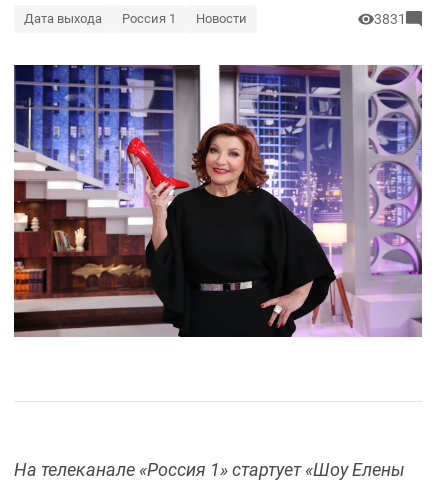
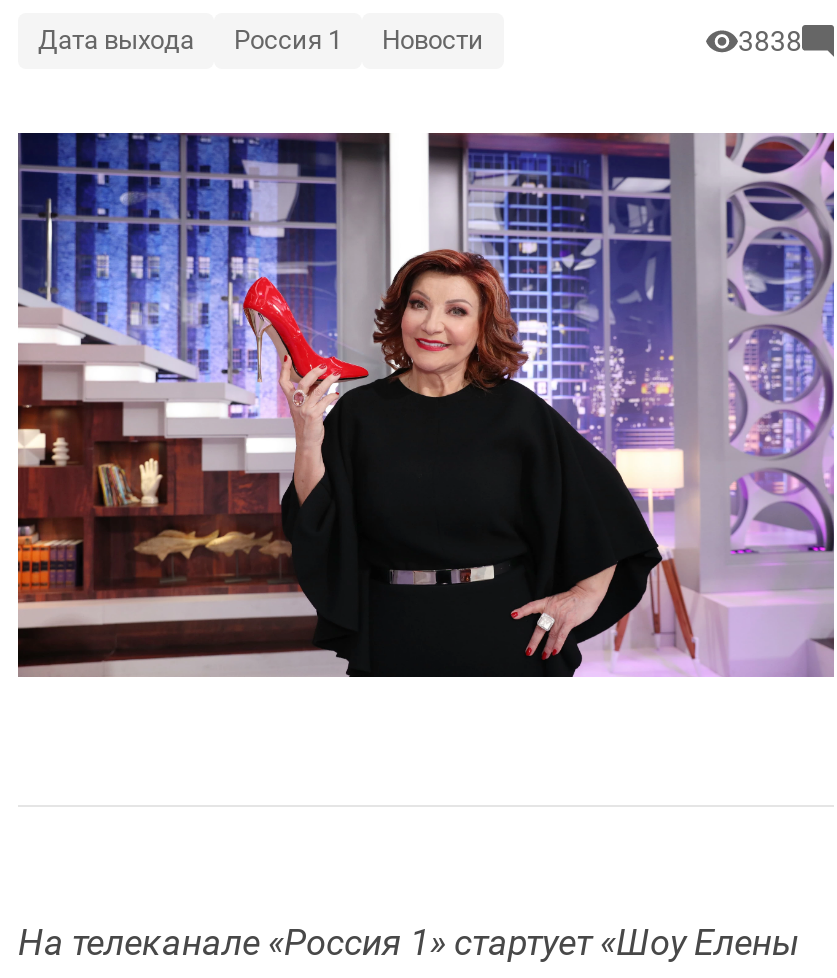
[374,11,406,27] 3831 -> [738,25,802,57] 3838

